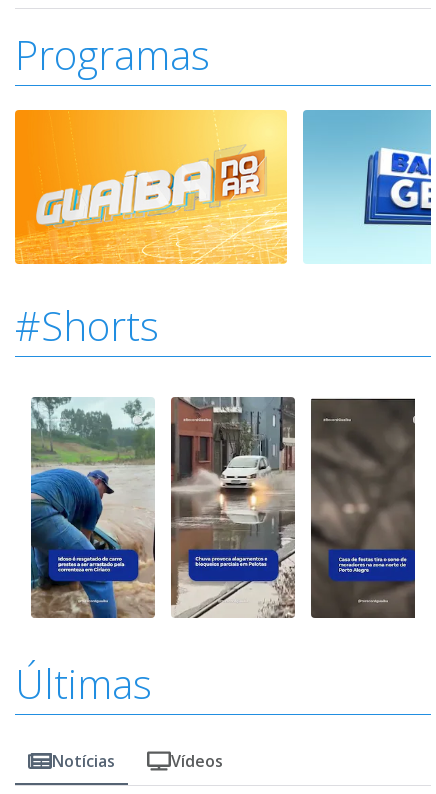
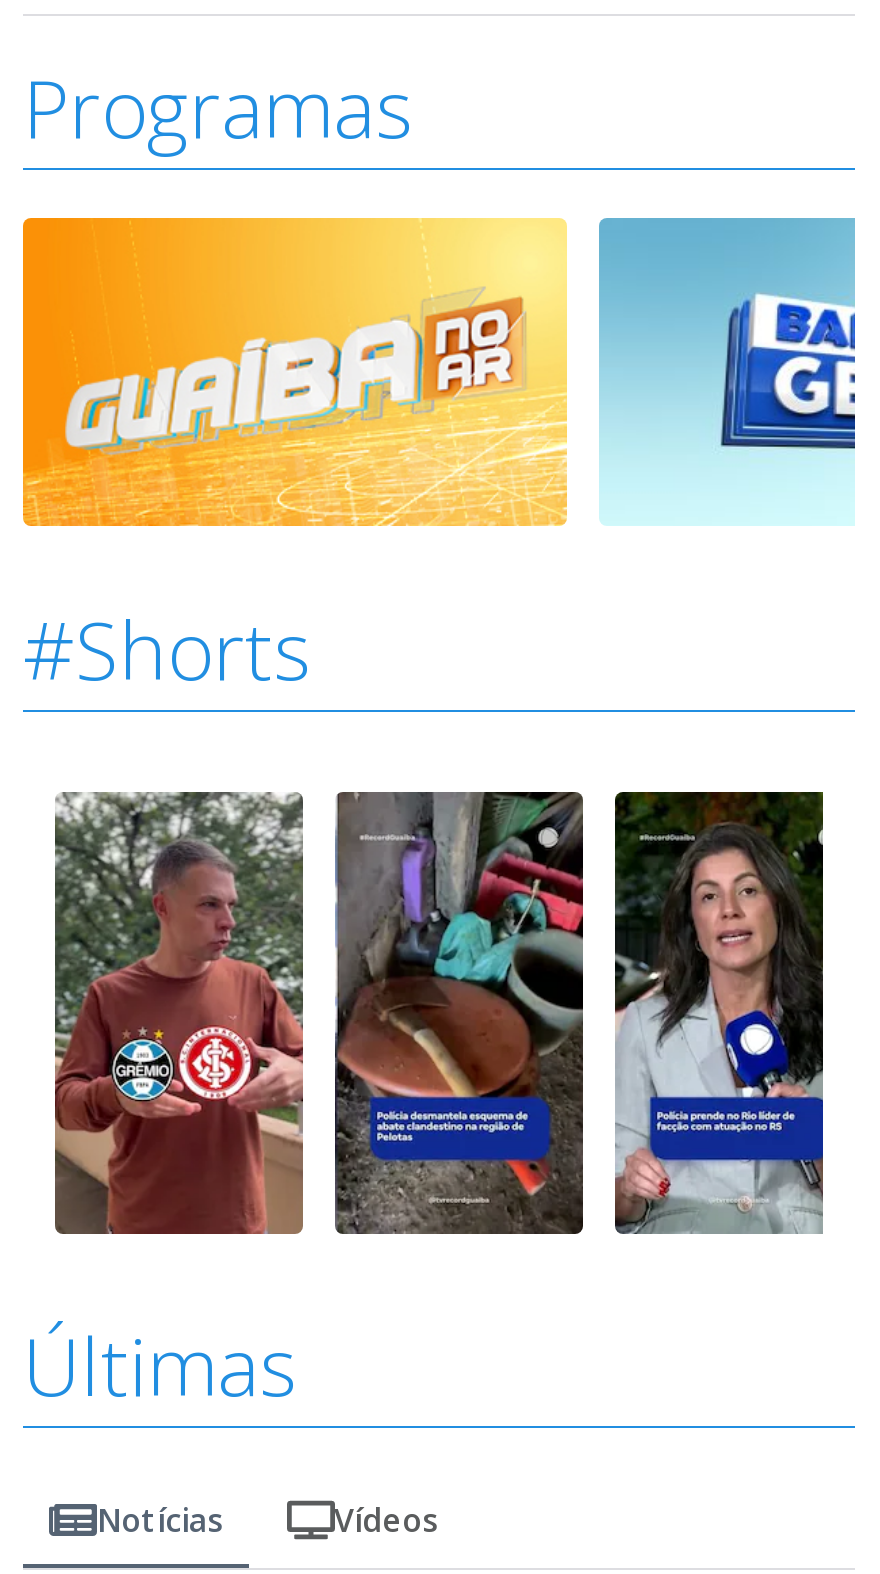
[30,397,156,619] [image] -> [53,790,305,1234] [image]
[170,397,296,618] [image] -> [333,792,585,1236] [image]
[310,397,415,619] [image] -> [613,790,823,1234] [image]

